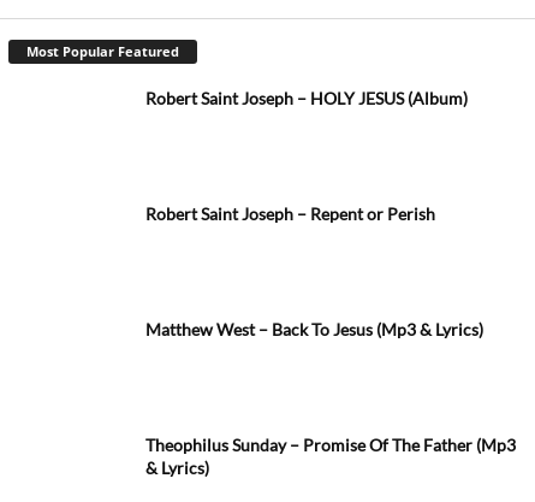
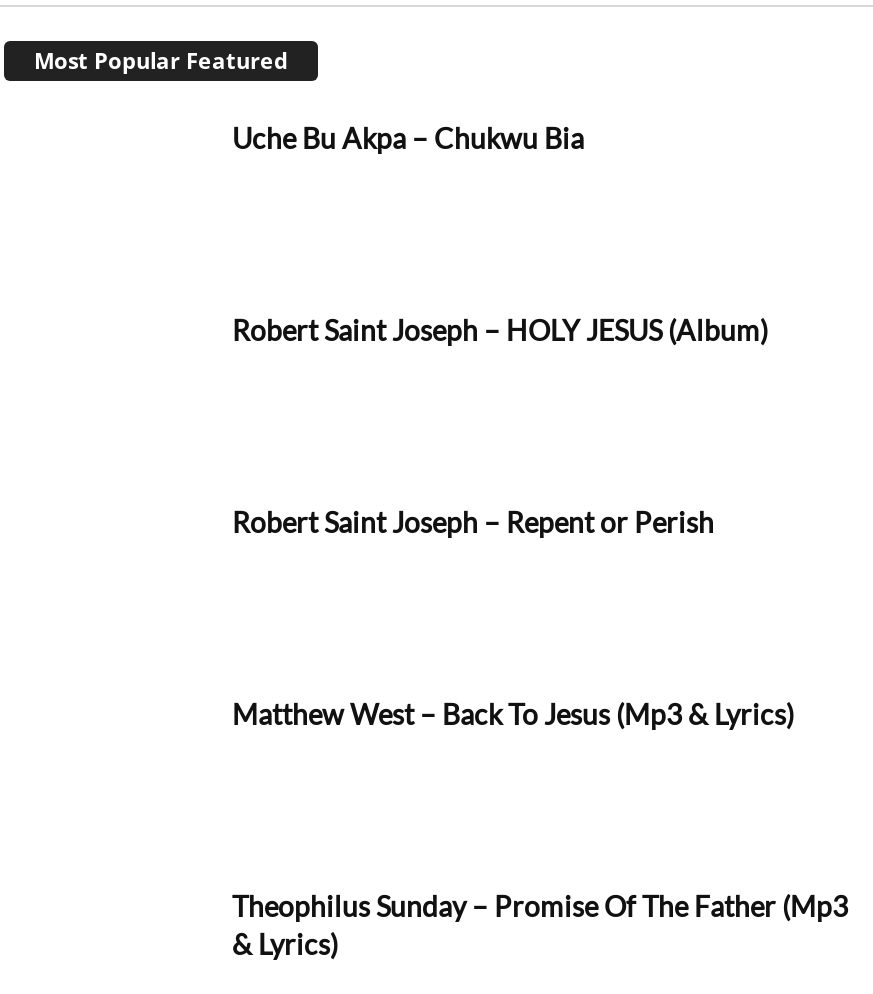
none -> [232,121,584,155] Uche Bu Akpa – Chukwu Bia

